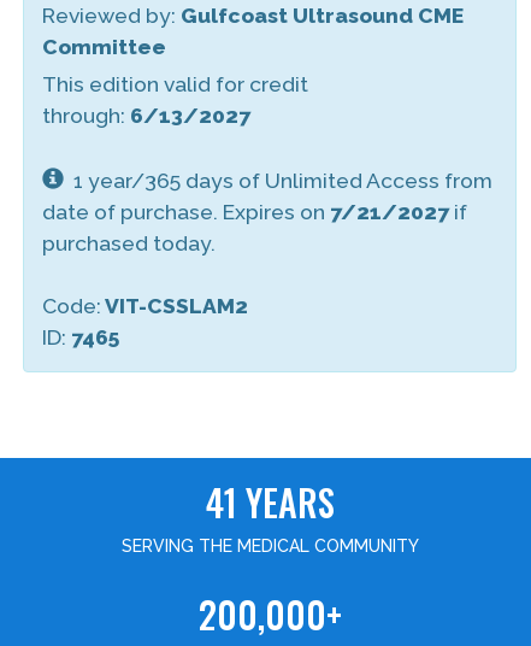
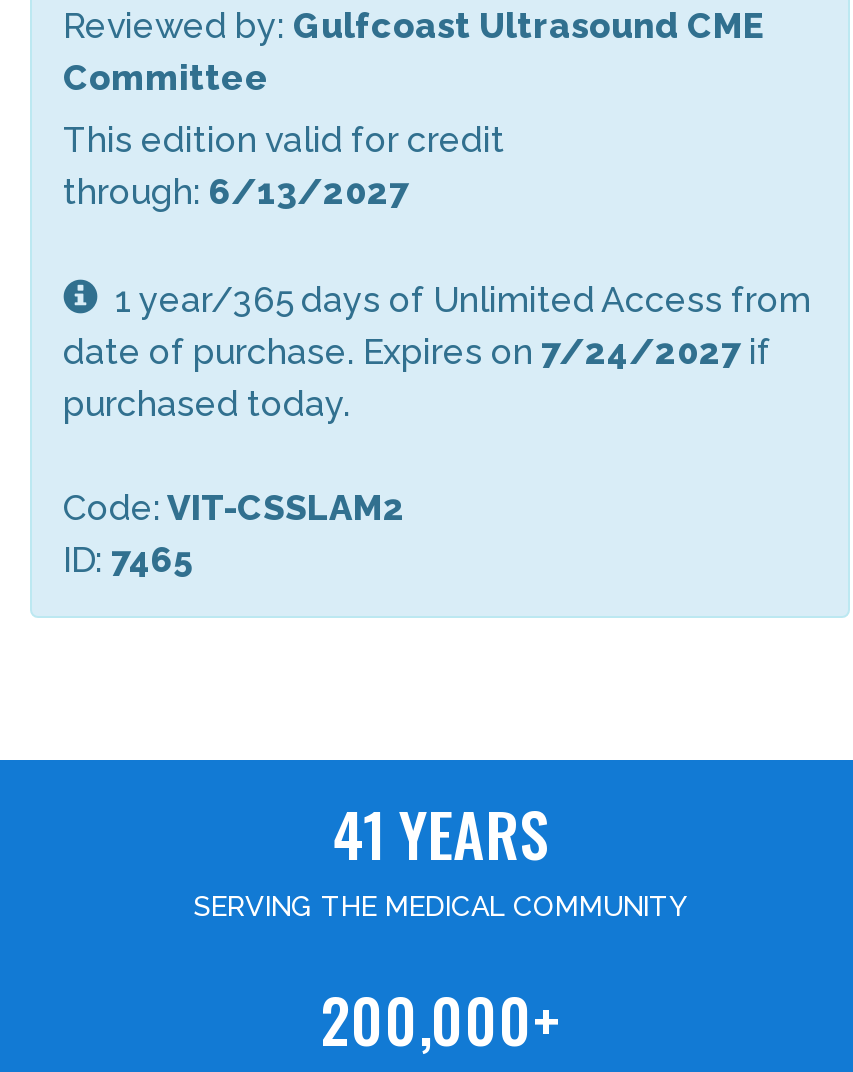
[43,200,468,224] date of purchase. Expires on 7/21/2027 if -> [63,332,771,372] date of purchase. Expires on 7/24/2027 if

